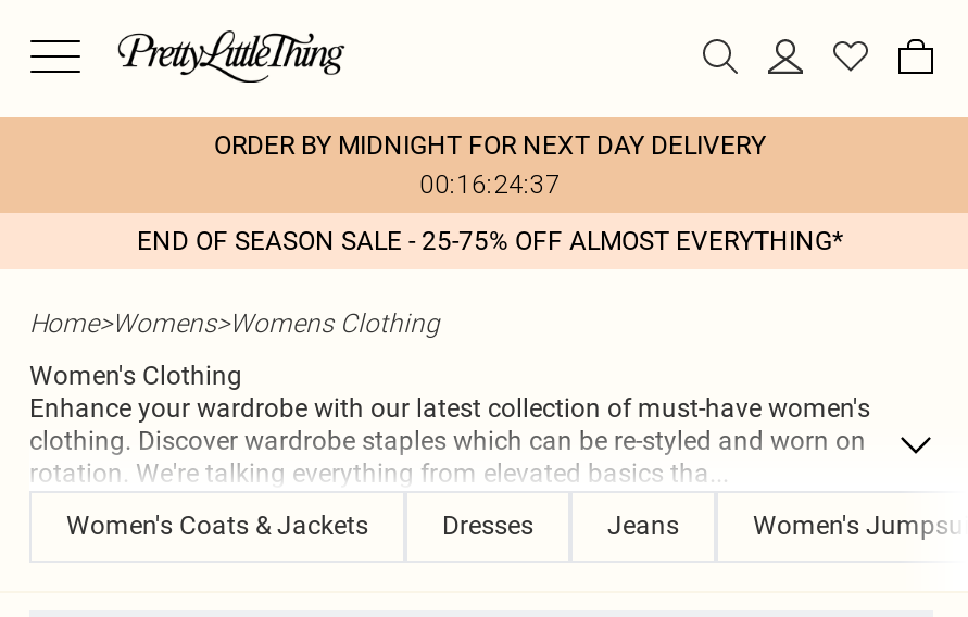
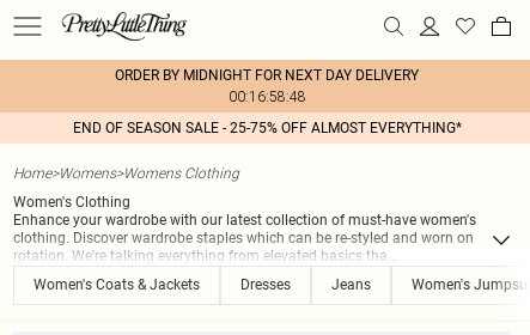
[419,167,561,200] 00:16:24:37 -> [228,87,306,105] 00:16:58:48

